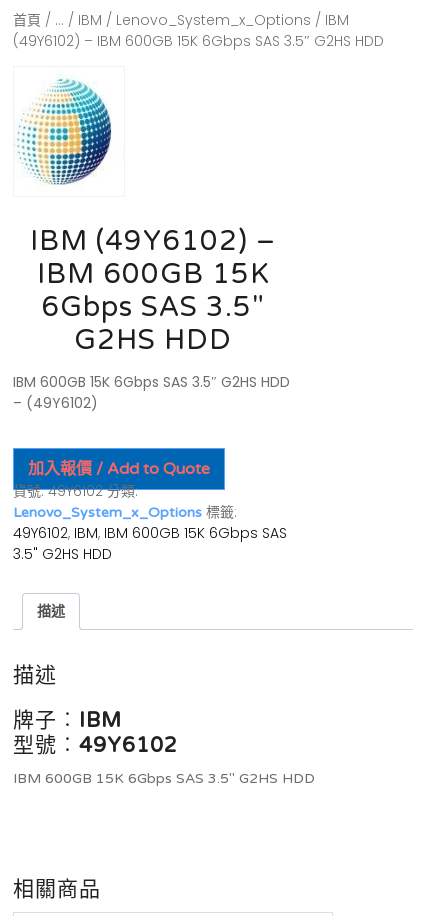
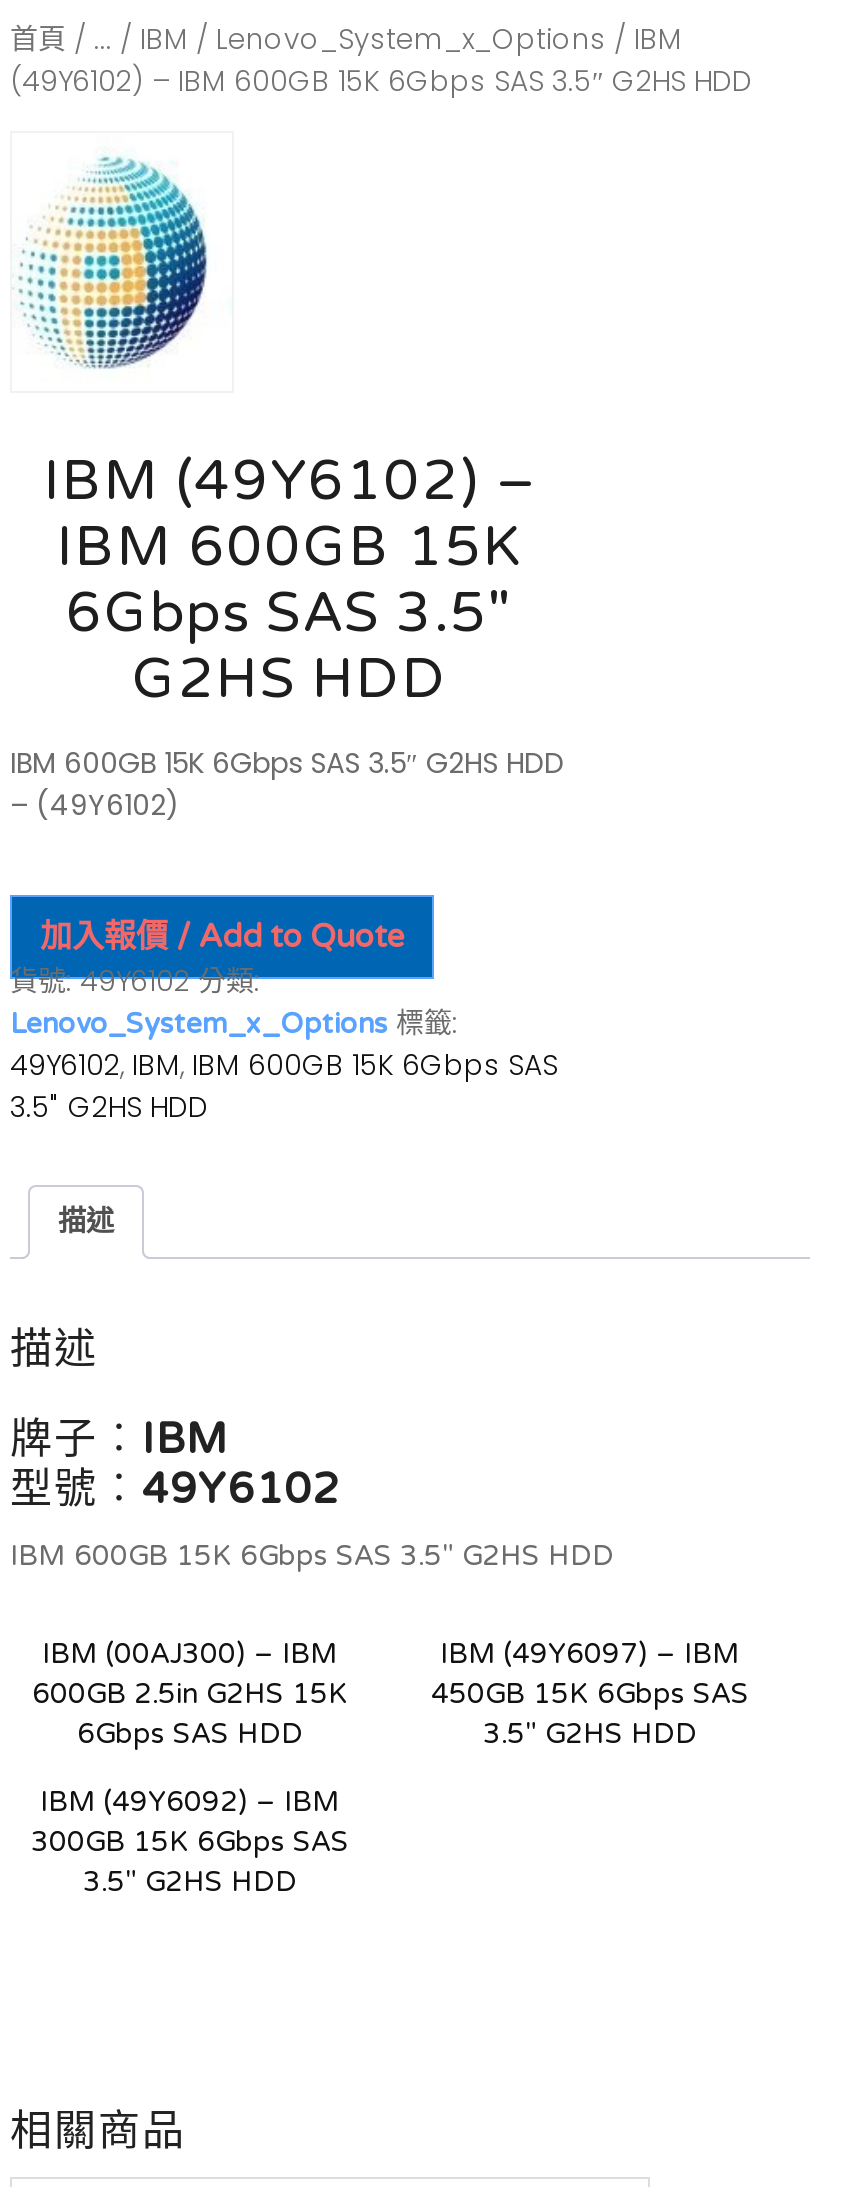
none -> [31,1636,749,1898] IBM (49Y6097) – IBM | 450GB 15K 6Gbps SAS | 3.5″ G2HS HDD | IBM (49Y6092) – IBM | 300GB 15K 6Gbps SAS | 3.5″ G2HS HDD
none -> [32,1636,348,1750] IBM (00AJ300) – IBM | 600GB 2.5in G2HS 15K | 6Gbps SAS HDD

